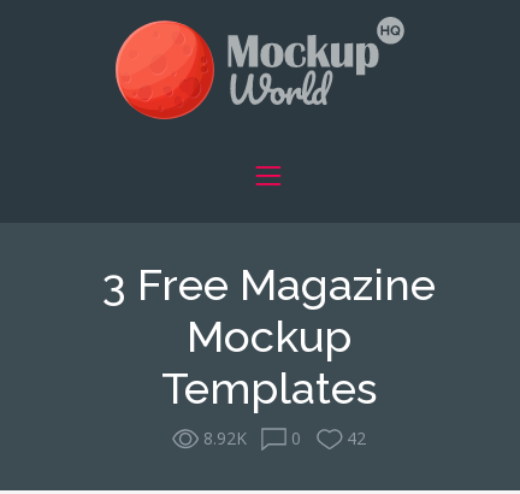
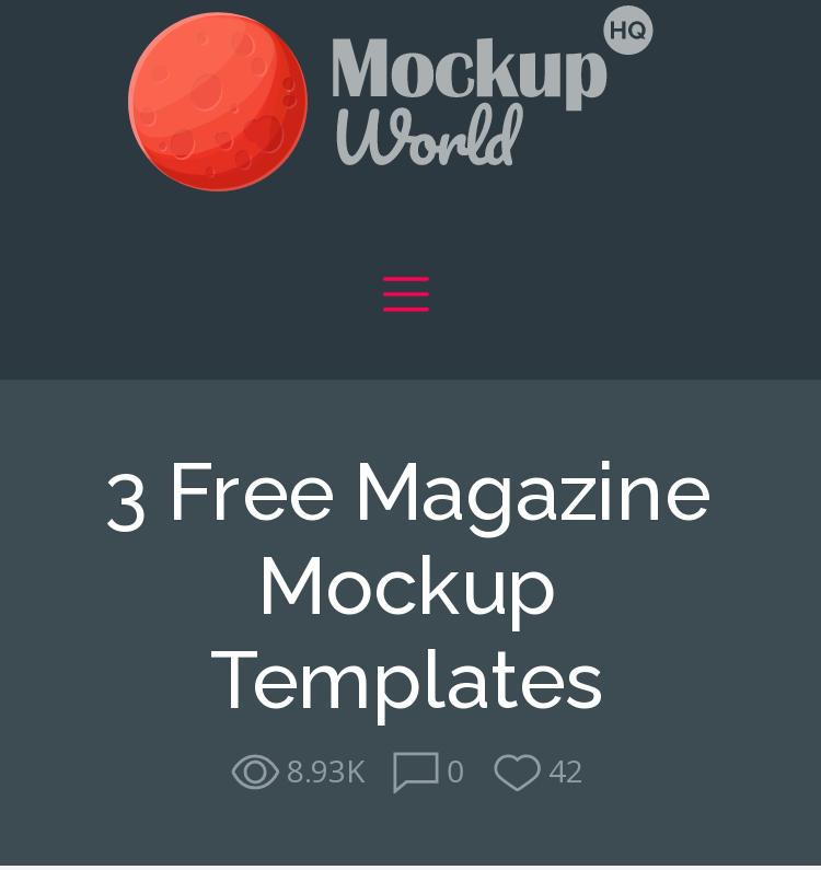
[203,426,301,449] 8.92K 0 -> [287,749,465,791] 8.93K 0

